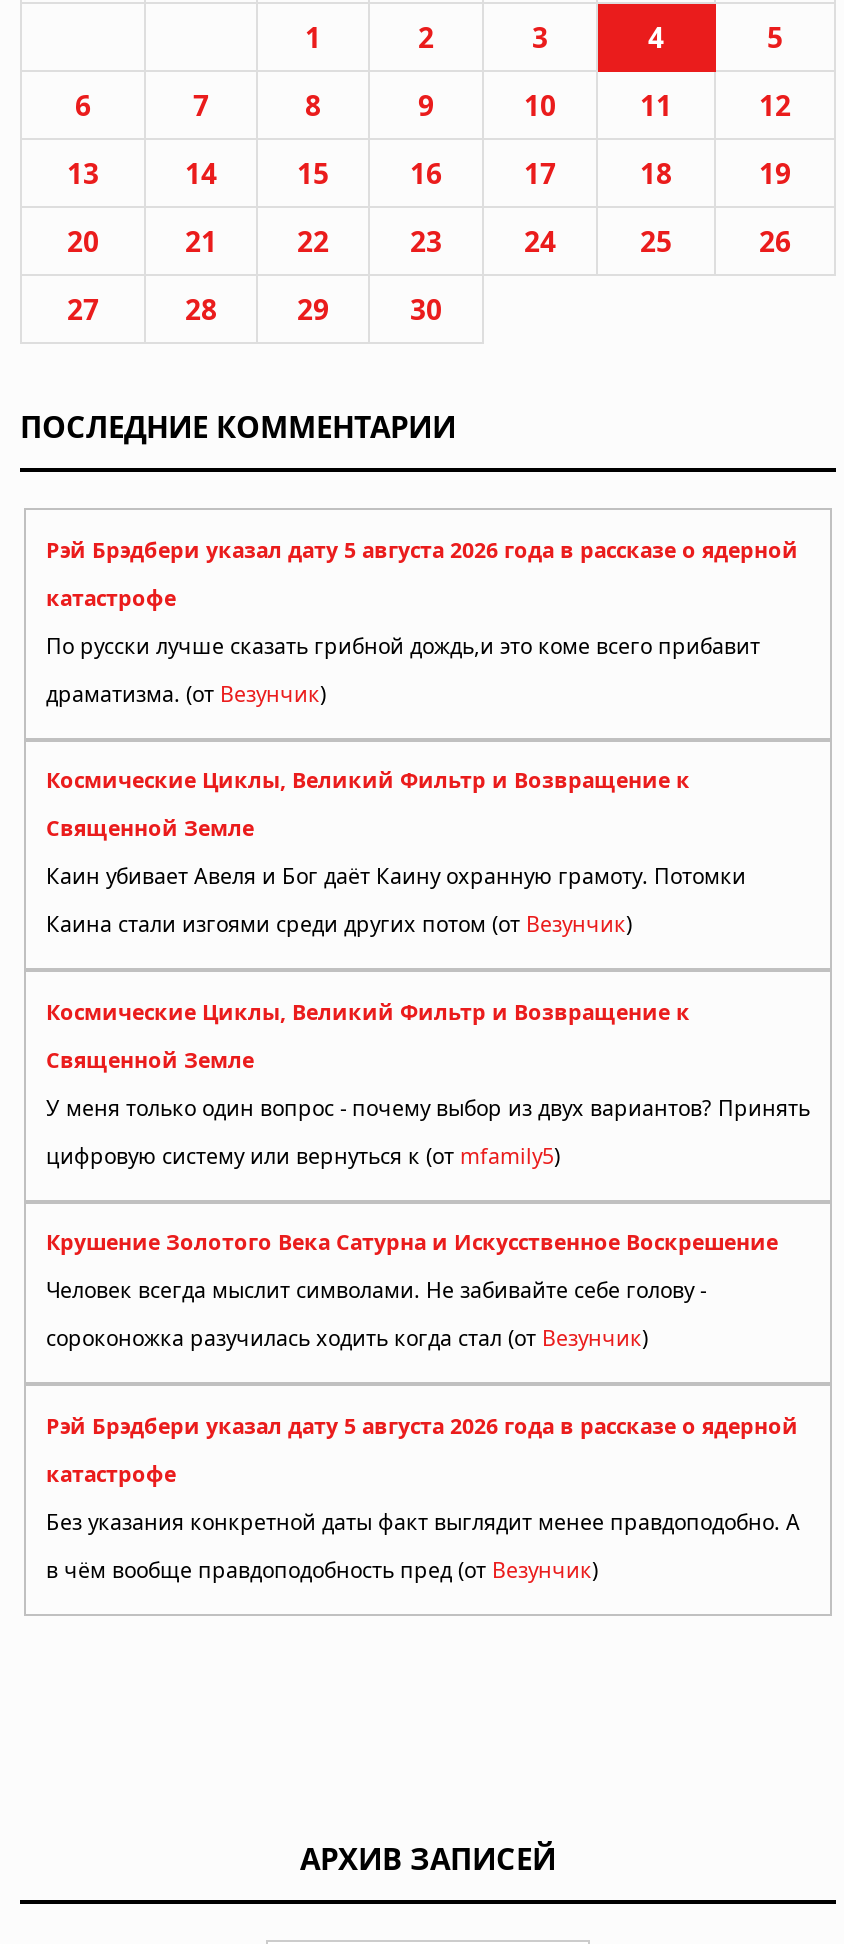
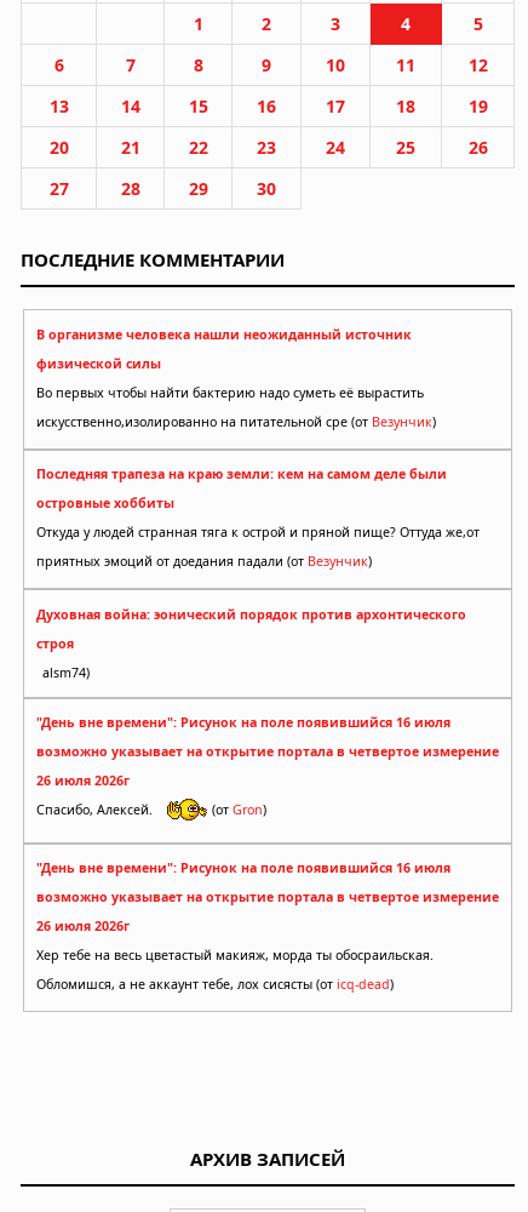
[46,535,810,1584] Рэй Брэдбери указал дату 5 августа 2026 года в рассказе о ядерной | катастрофе | По русски лучше сказать грибной дождь,и это коме всего прибавит | драматизма. (от Везунчик) | Космические Циклы, Великий Фильтр и Возвращение к | Священной Земле | Каин убивает Авеля и Бог даёт Каину охранную грамоту. Потомки | Каина стали изгоями среди других потом (от Везунчик) | Космические Циклы, Великий Фильтр и Возвращение к | Священной Земле | У меня только один вопрос - почему выбор из двух вариантов? Принять | цифровую систему или вернуться к (от mfamily5) | Крушение Золотого Века Сатурна и Искусственное Воскрешение | Человек всегда мыслит символами. Не забивайте себе голову - | сороконожка разучилась ходить когда стал (от Везунчик) | Рэй Брэдбери указал дату 5 августа 2026 года в рассказе о ядерной | катастрофе | Без указания конкретной даты факт выглядит менее правдоподобно. А | в чём вообще правдоподобность пред (от Везунчик) -> [36,326,499,993] В организме человека нашли неожиданный источник | физической силы | Во первых чтобы найти бактерию надо суметь её вырастить | искусственно,изолированно на питательной сре (от Везунчик) | Последняя трапеза на краю земли: кем на самом деле были | островные хоббиты | Откуда у людей странная тяга к острой и пряной пище? Оттуда же,от | приятных эмоций от доедания падали (от Везунчик) | Духовная война: эонический порядок против архонтического | строя | alsm74) | "День вне времени": Рисунок на поле появившийся 16 июля | возможно указывает на открытие портала в четвертое измерение | 26 июля 2026г | Спасибо, Алексей. | (от Gron) | "День вне времени": Рисунок на поле появившийся 16 июля | возможно указывает на открытие портала в четвертое измерение | 26 июля 2026г | Хер тебе на весь цветастый макияж, морда ты обосраильская. | Обломишся, а не аккаунт тебе, лох сисясты (от icq-dead)

